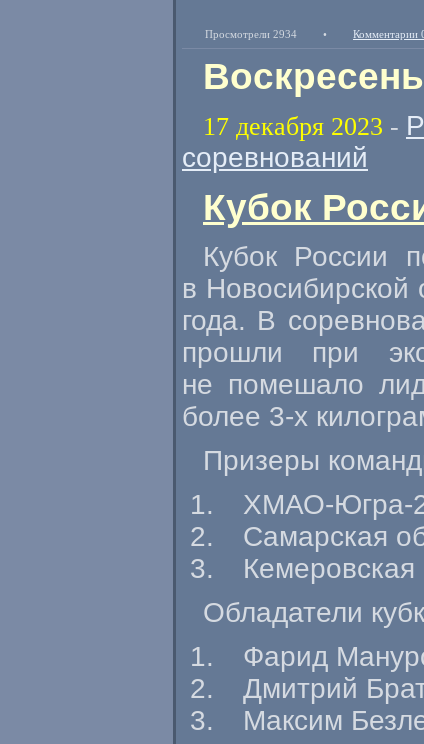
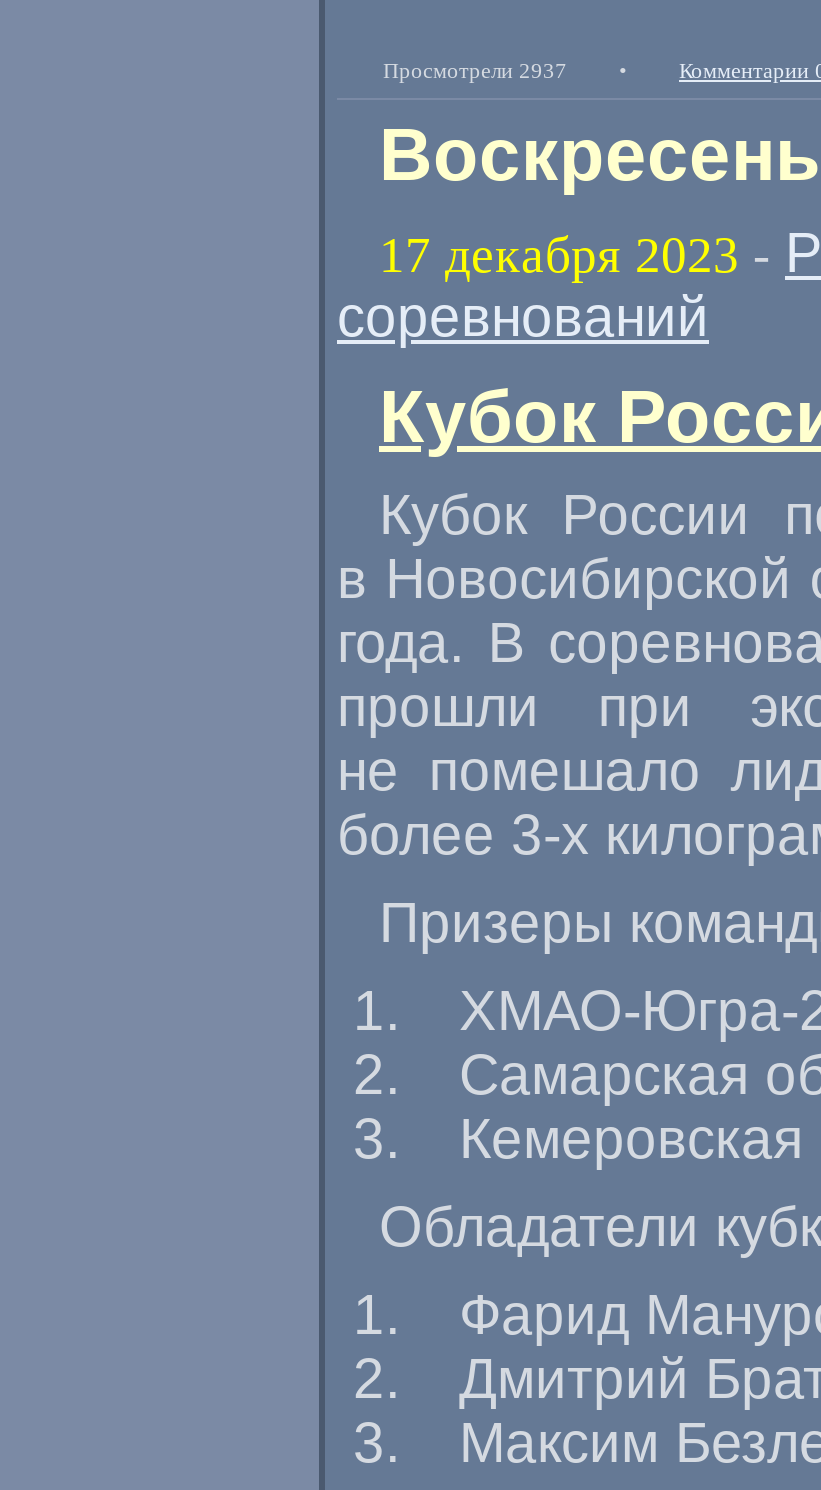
[205,28,297,40] Просмотрели 2934 -> [383,58,567,82] Просмотрели 2937

